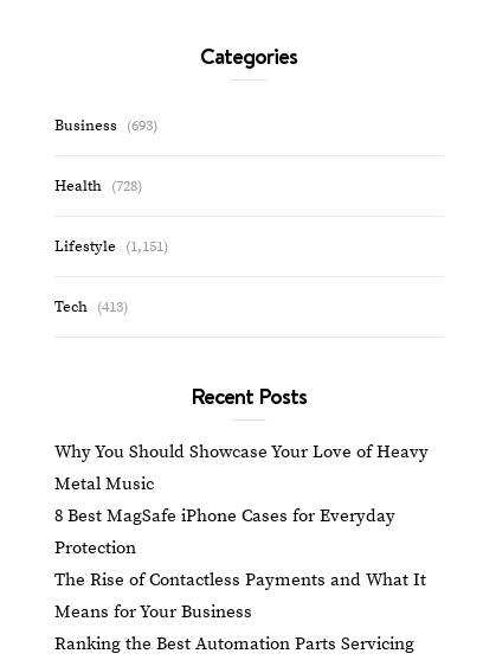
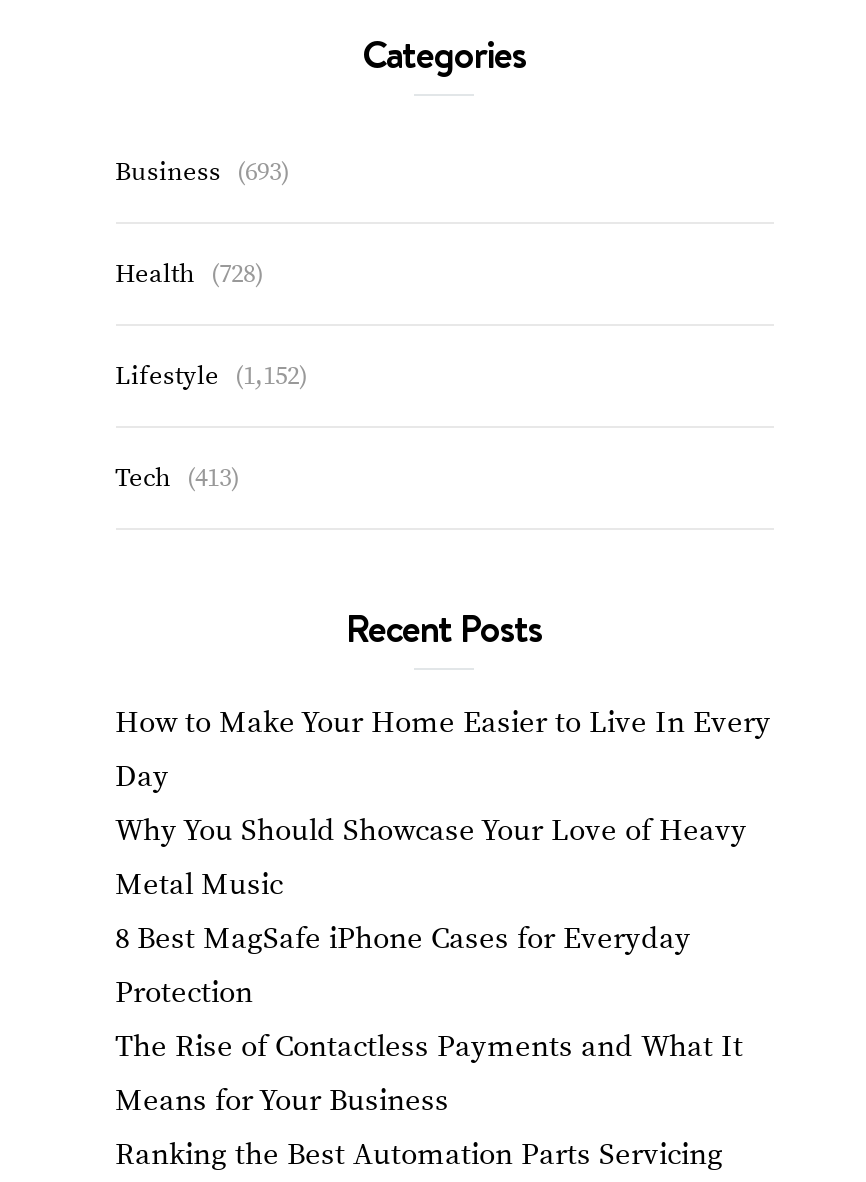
[54,236,168,255] Lifestyle (1,151) -> [115,359,307,391] Lifestyle (1,152)
none -> [115,703,771,795] How to Make Your Home Easier to Live In Every | Day

